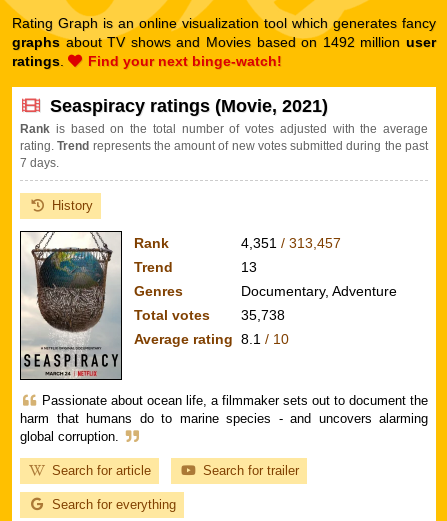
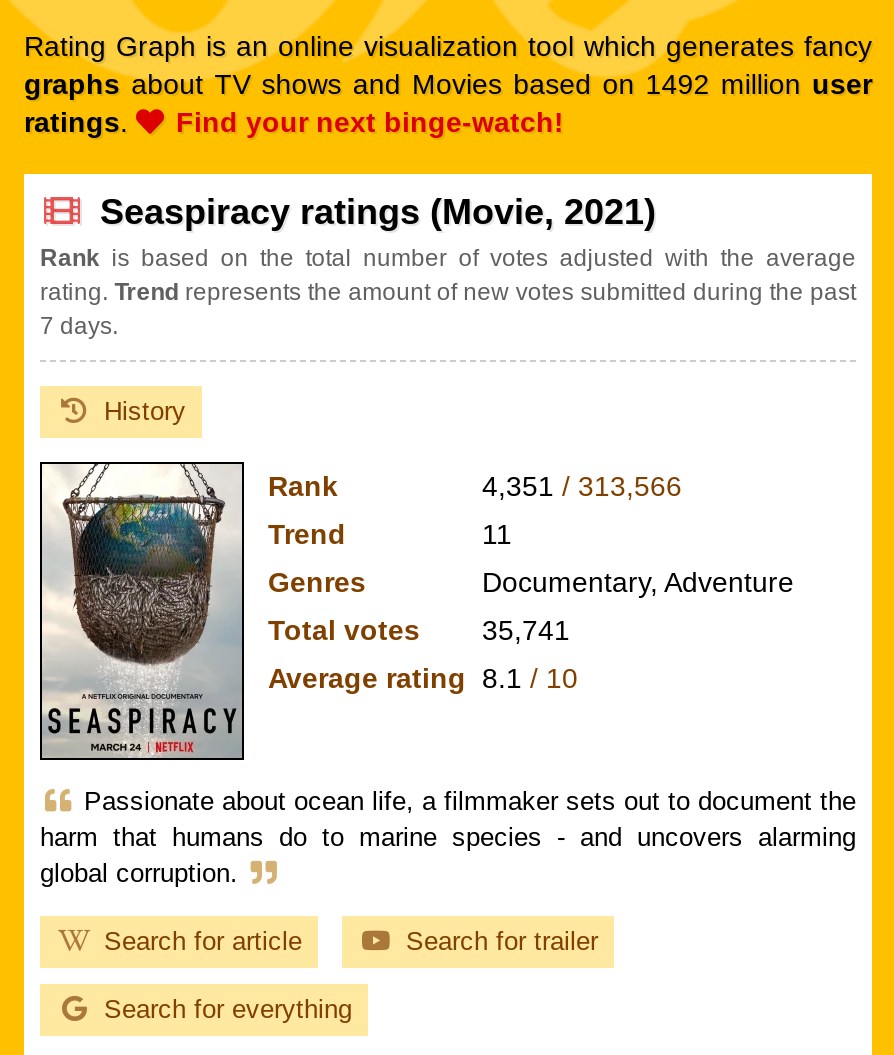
[241,235,341,251] 4,351 / 313,457 -> [482,470,682,502] 4,351 / 313,566
[241,259,257,275] 13 -> [482,518,512,550] 11
[134,307,285,323] Total votes 35,738 -> [268,614,570,646] Total votes 35,741

